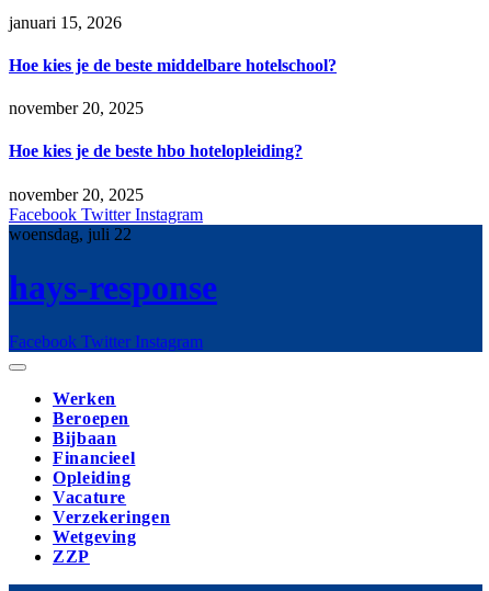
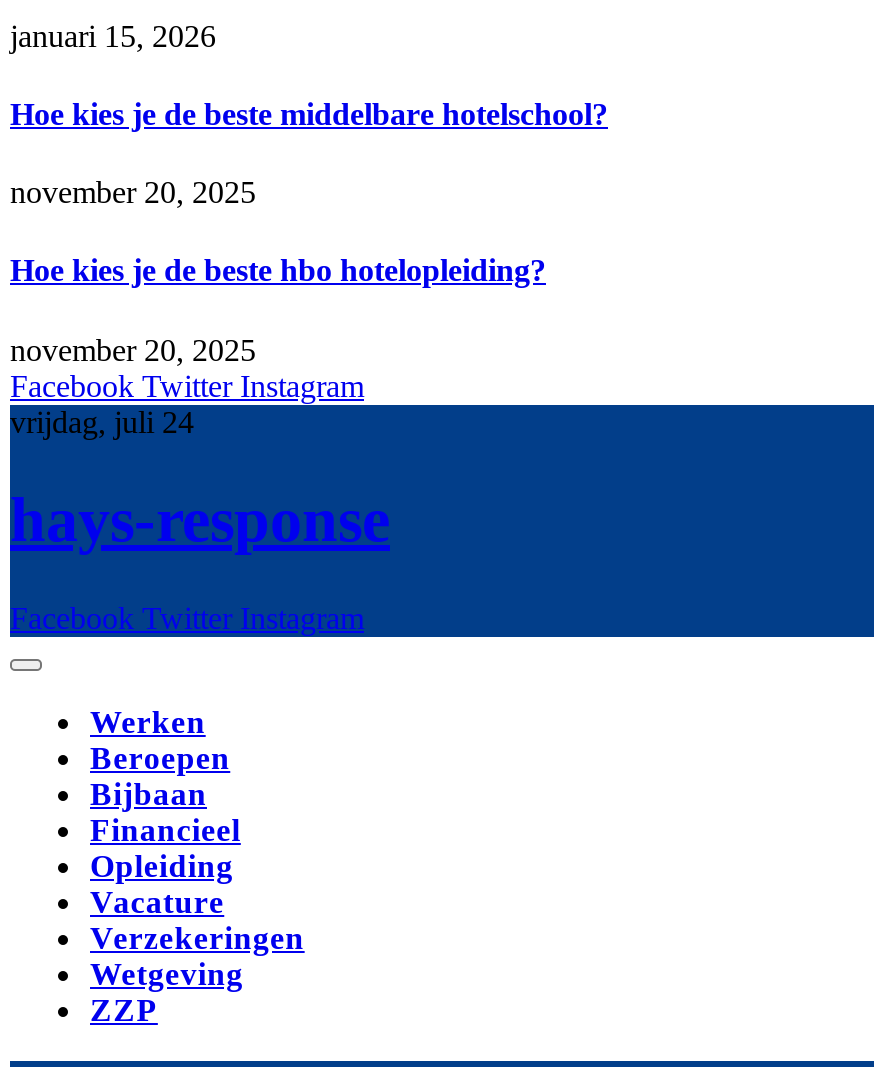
[9,224,132,243] woensdag, juli 22 -> [10,404,194,438] vrijdag, juli 24

